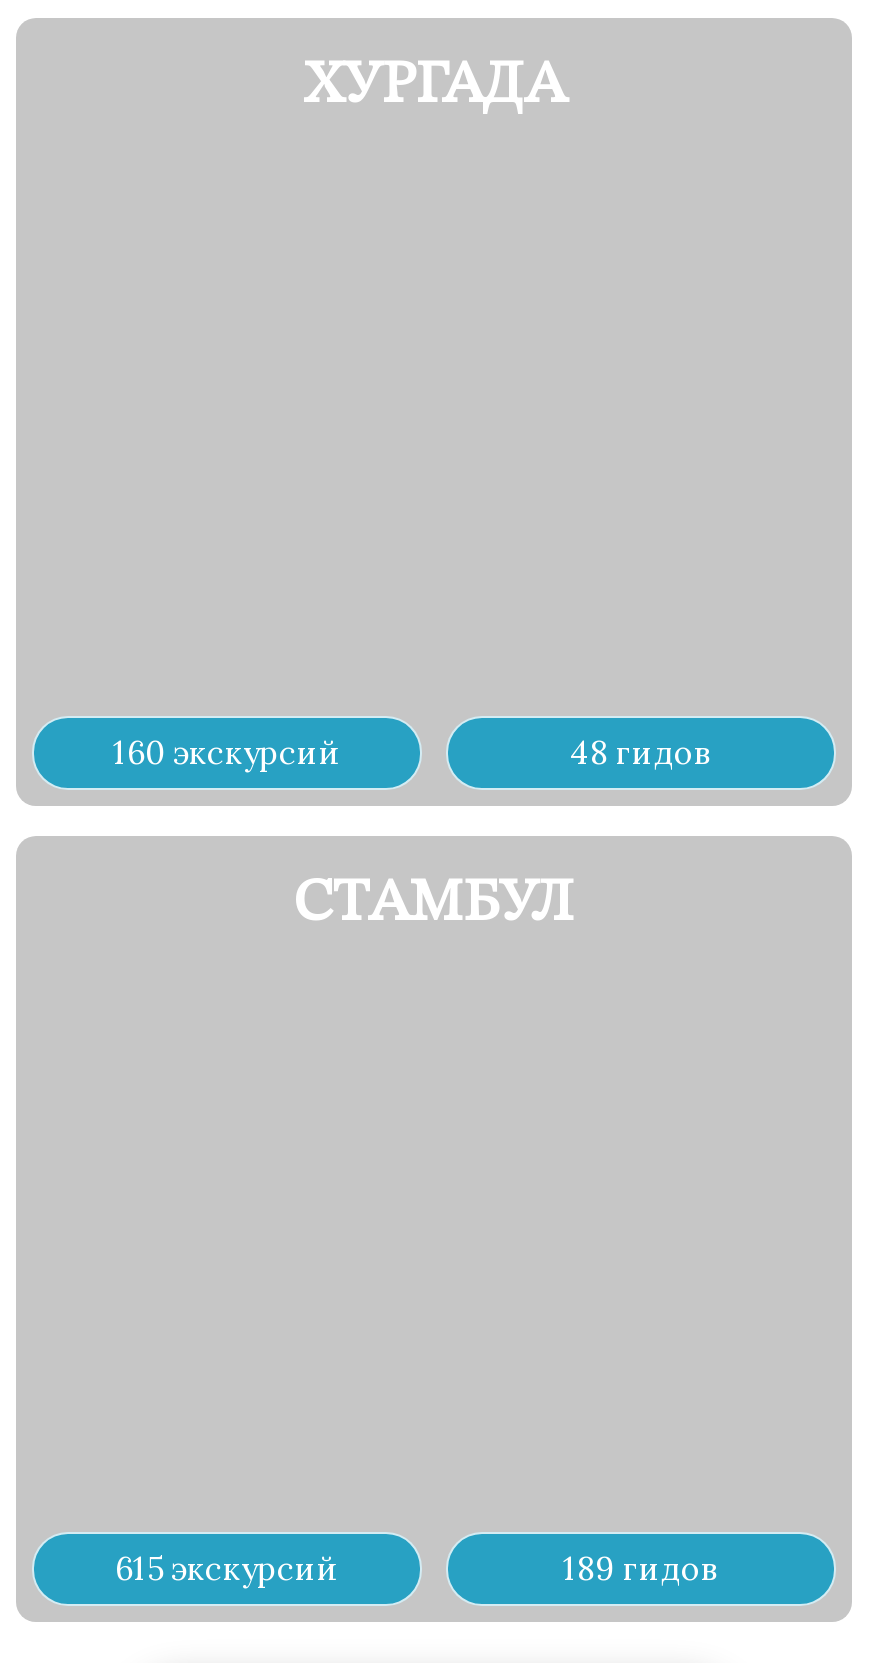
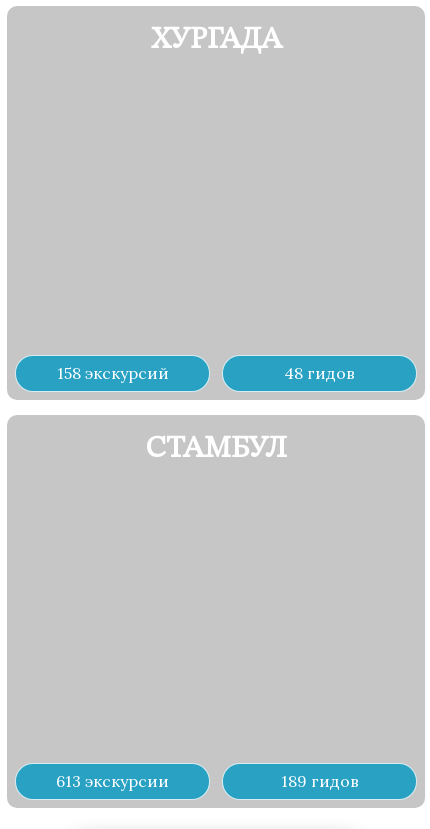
[113,731,341,771] 160 экскурсий -> [56,363,168,383] 158 экскурсий
[115,1549,339,1589] 615 экскурсий -> [56,771,169,791] 613 экскурсии

